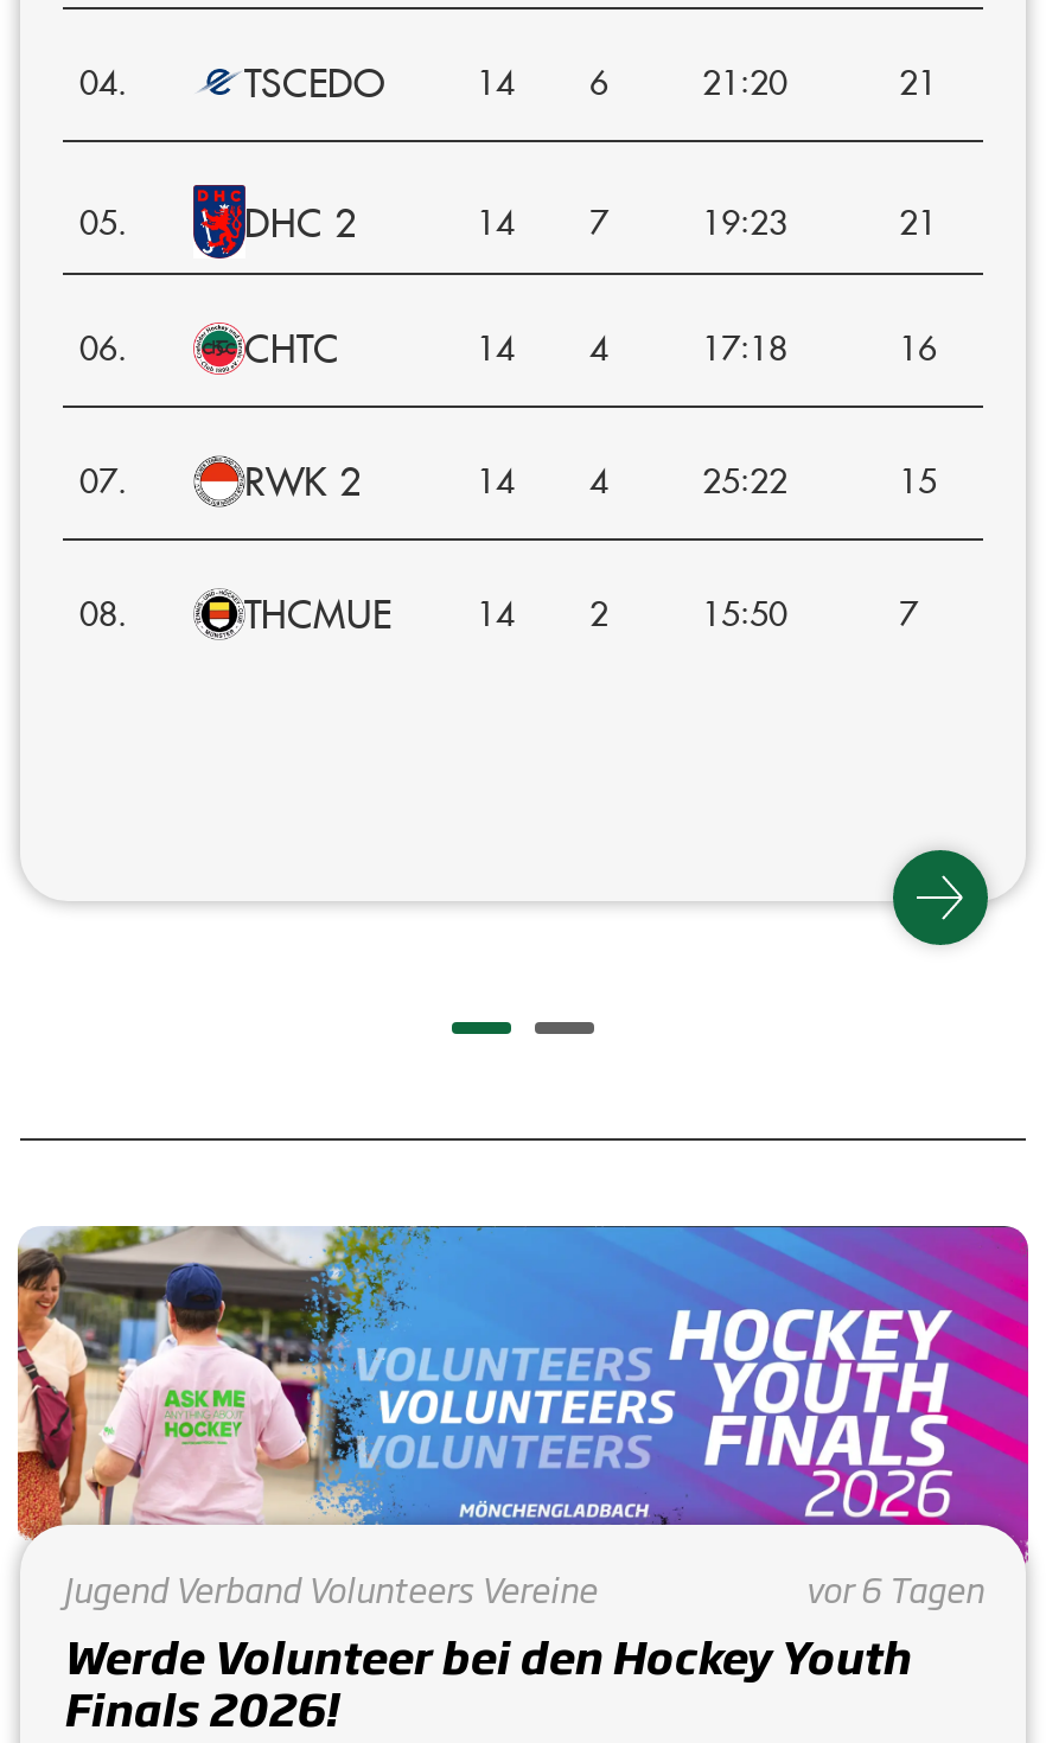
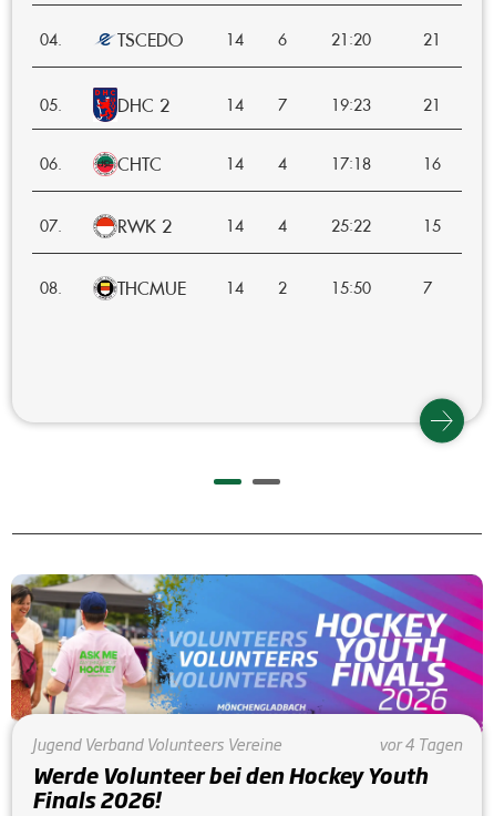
[805,1562,983,1611] vor 6 Tagen -> [379,731,462,754] vor 4 Tagen

